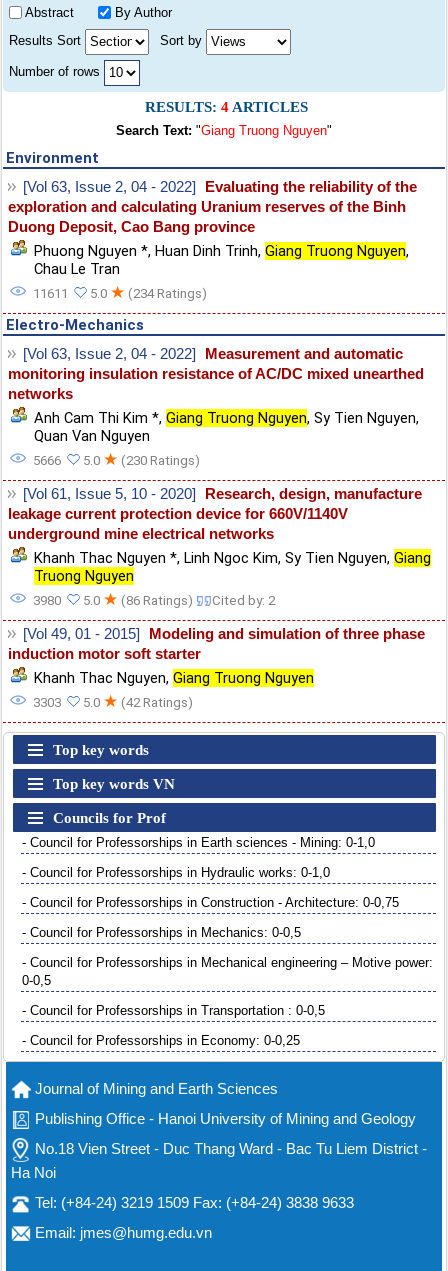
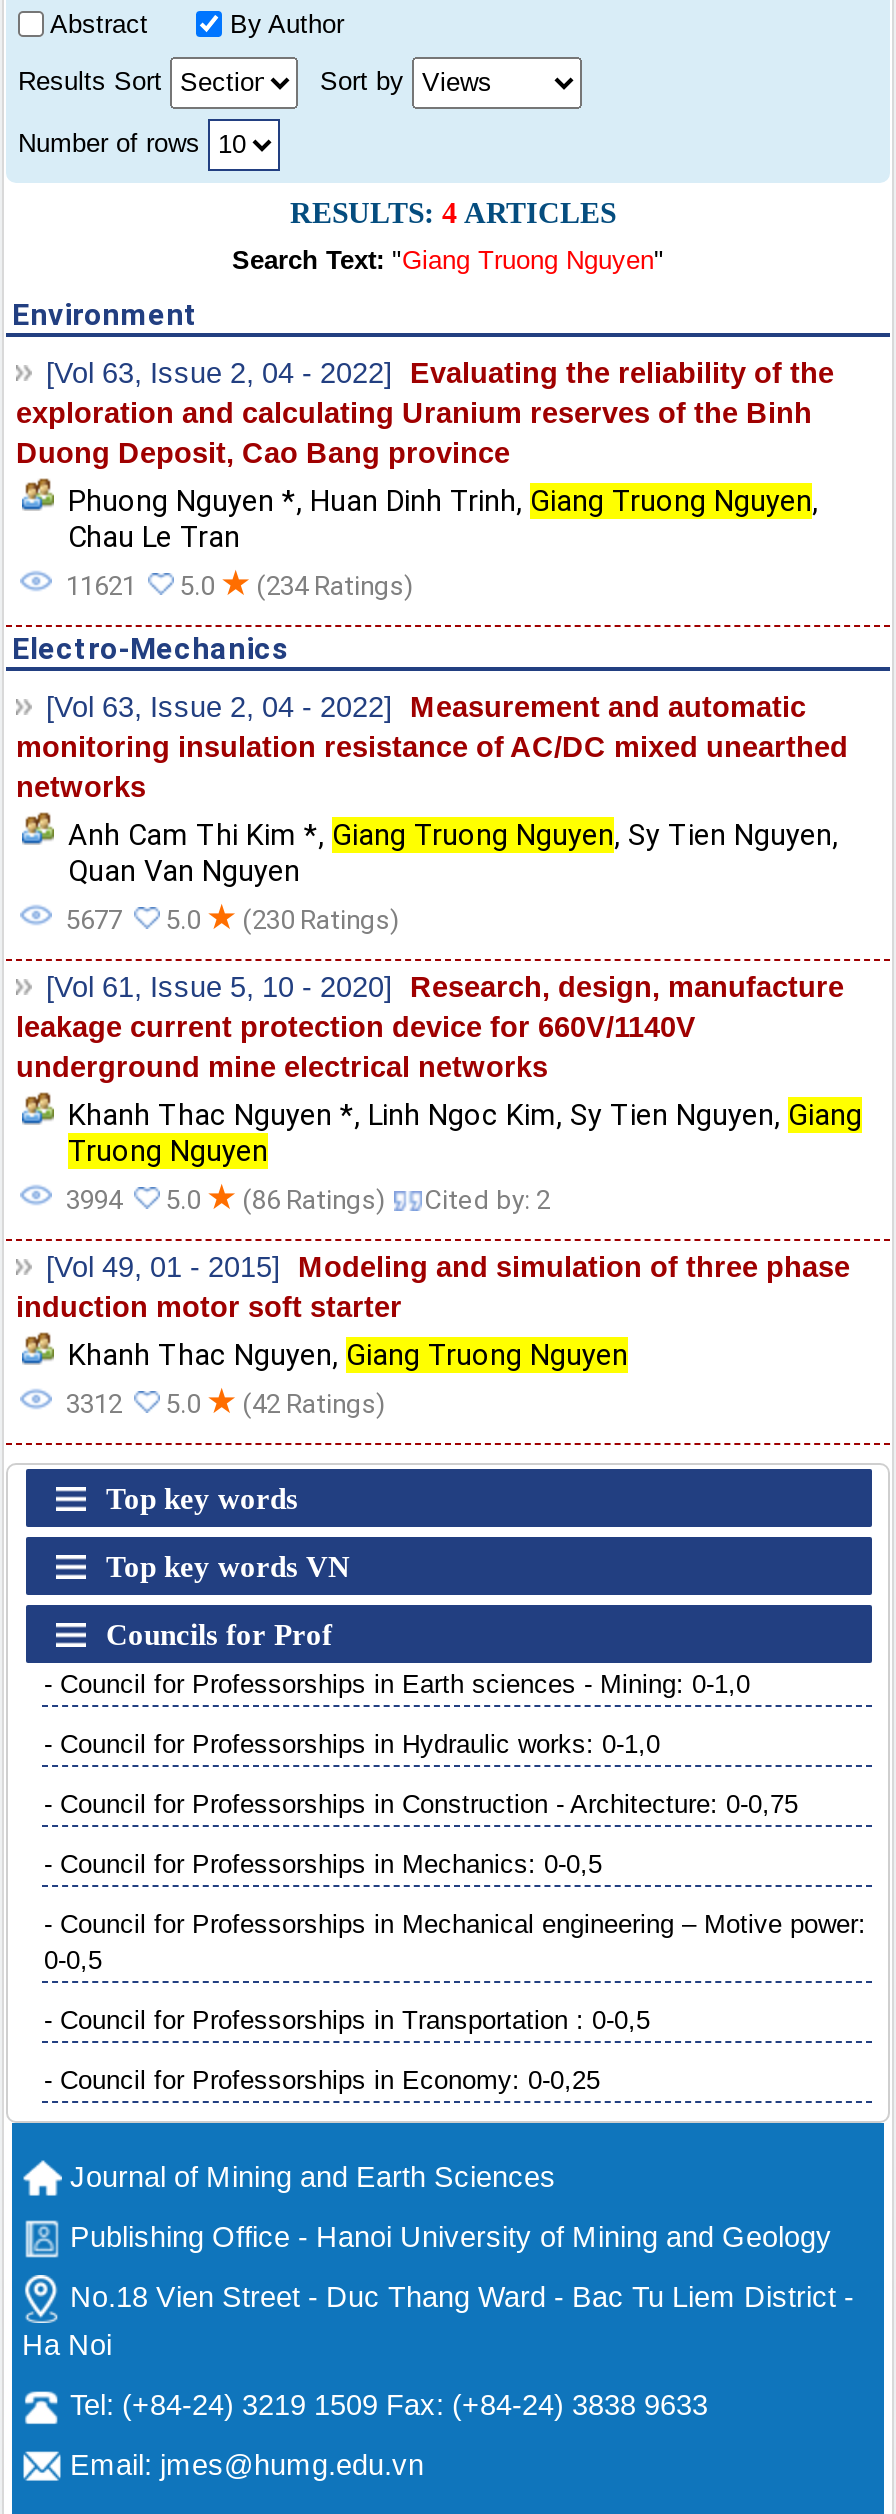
[33,286,68,301] 11611 -> [66,571,136,601] 11621
[33,453,61,468] 5666 -> [66,905,122,935] 5677
[33,593,61,608] 3980 -> [66,1185,122,1215] 3994
[33,695,61,710] 3303 -> [66,1389,122,1419] 3312

